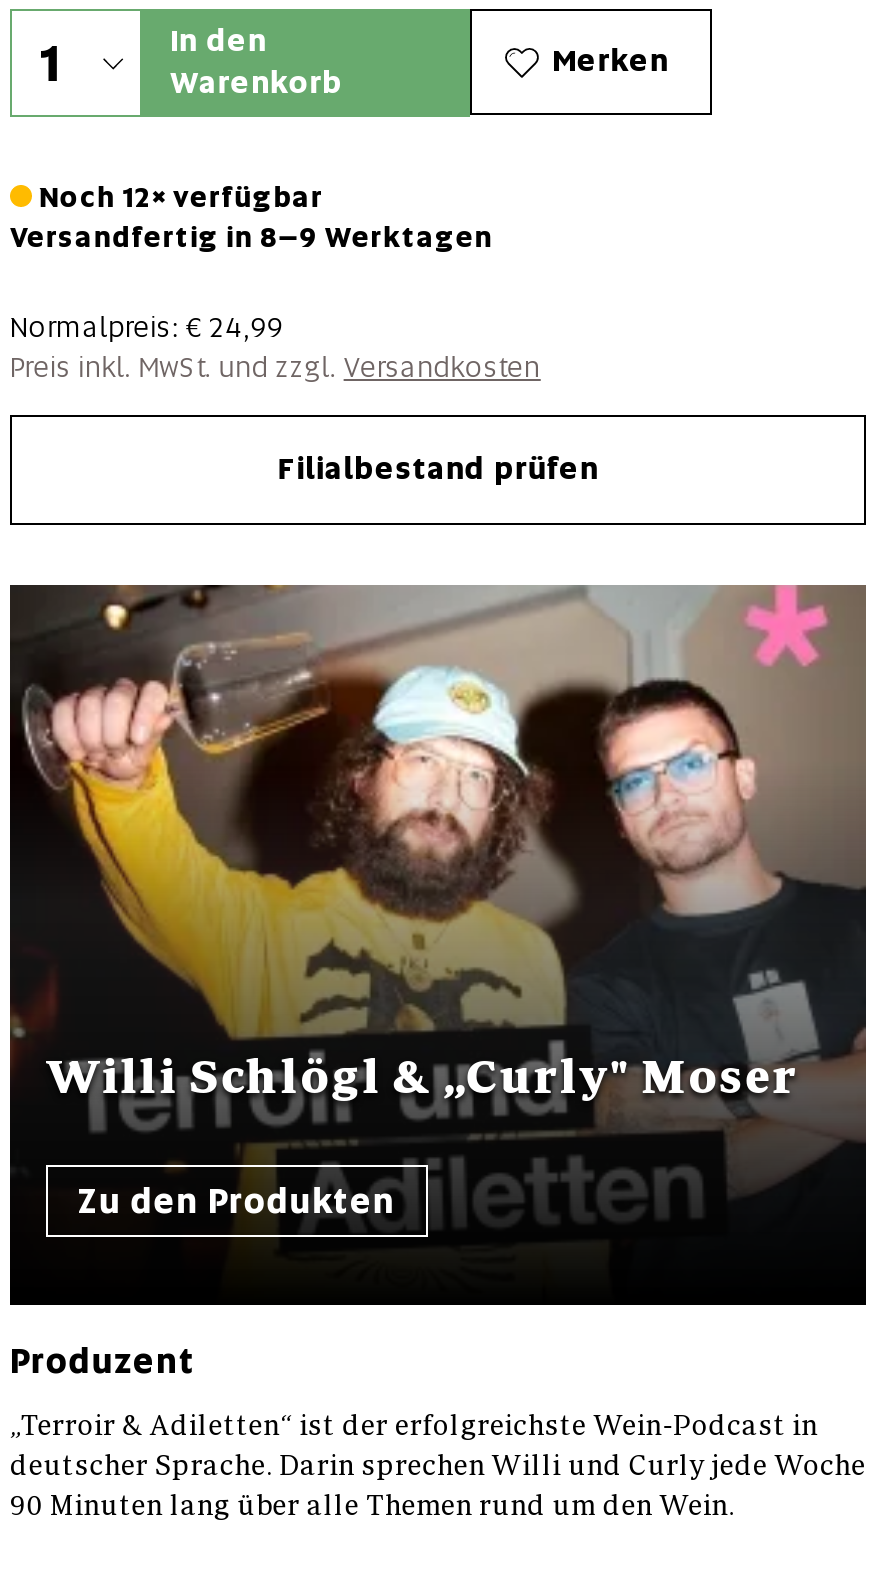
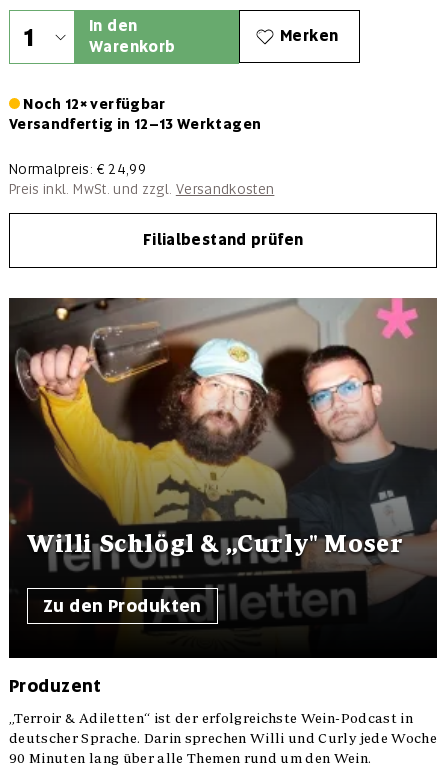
[10,219,493,255] Versandfertig in 8–9 Werktagen -> [9,115,261,133] Versandfertig in 12–13 Werktagen

